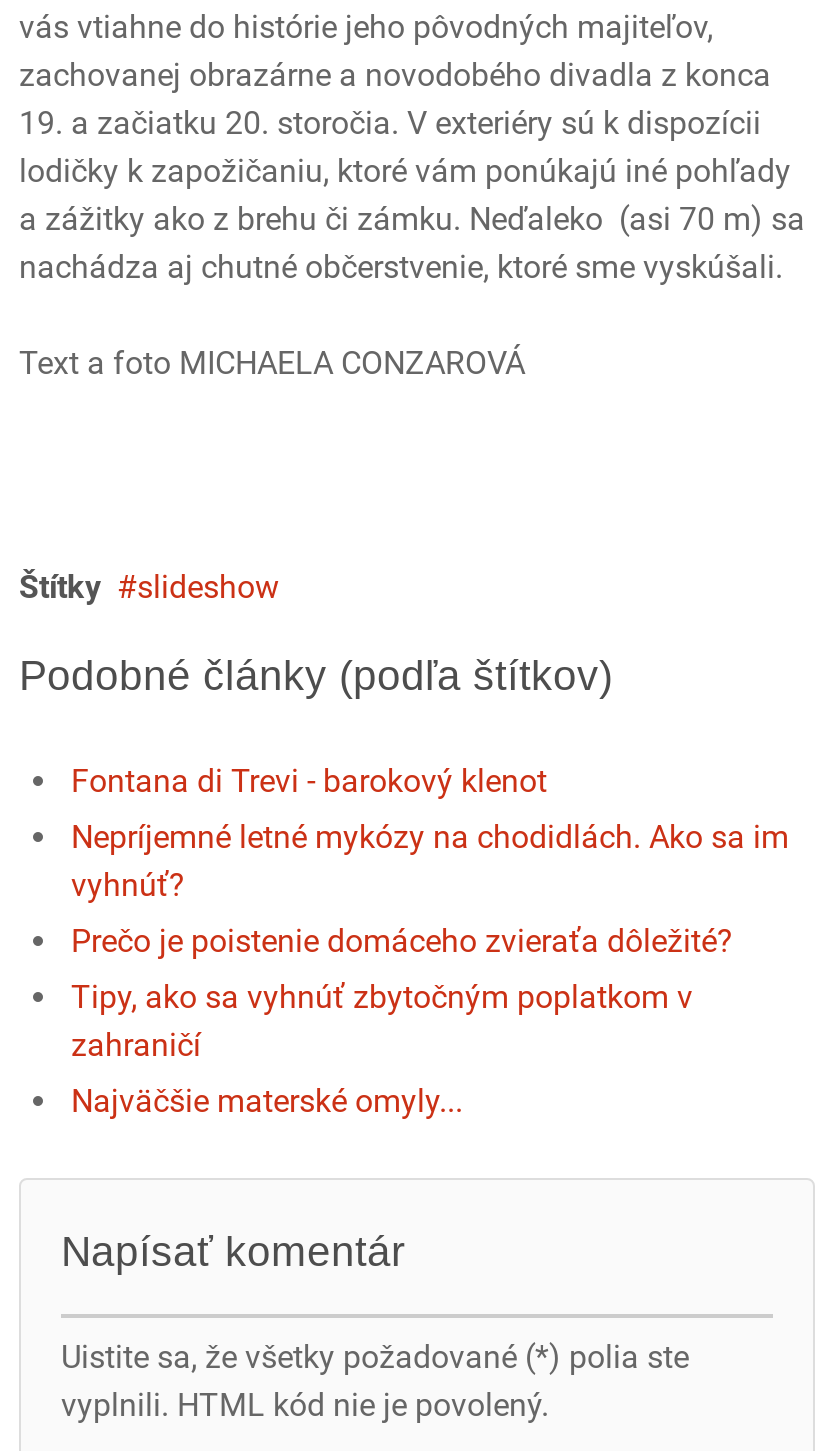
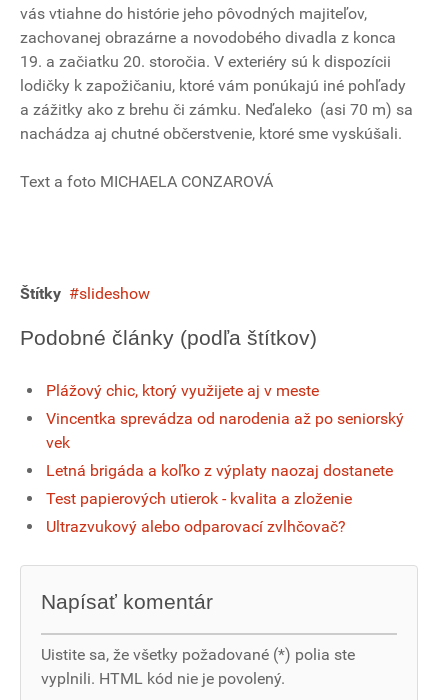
[71,761,547,799] Fontana di Trevi - barokový klenot -> [46,381,319,400] Plážový chic, ktorý využijete aj v meste
[71,817,789,903] Nepríjemné letné mykózy na chodidlách. Ako sa im | vyhnúť? -> [46,409,404,452] Vincentka sprevádza od narodenia až po seniorský | vek
[71,921,733,959] Prečo je poistenie domáceho zvieraťa dôležité? -> [46,461,393,480] Letná brigáda a koľko z výplaty naozaj dostanete
[71,977,693,1063] Tipy, ako sa vyhnúť zbytočným poplatkom v | zahraničí -> [46,489,352,508] Test papierových utierok - kvalita a zloženie
[71,1081,463,1119] Najväčšie materské omyly... -> [46,517,346,536] Ultrazvukový alebo odparovací zvlhčovač?

